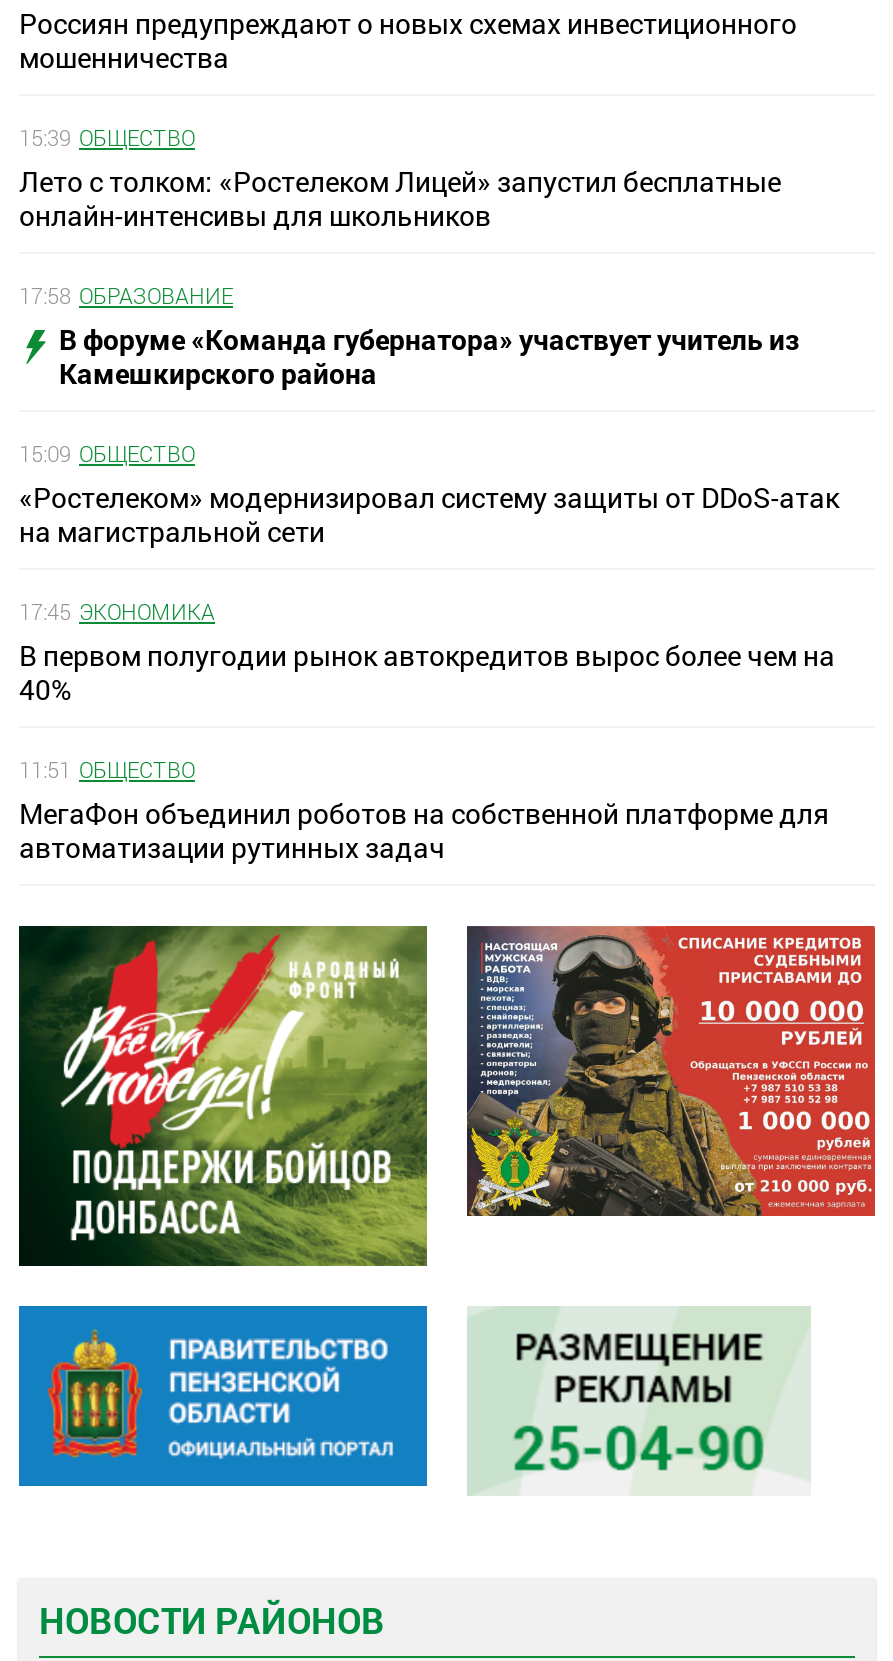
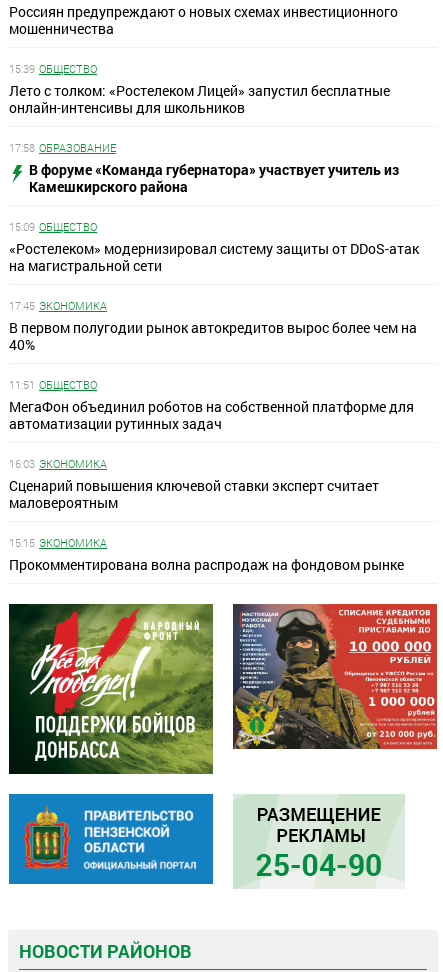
none -> [9,456,404,574] 16:03 ЭКОНОМИКА | Сценарий повышения ключевой ставки эксперт считает | маловероятным | 15:15 ЭКОНОМИКА | Прокомментирована волна распродаж на фондовом рынке

